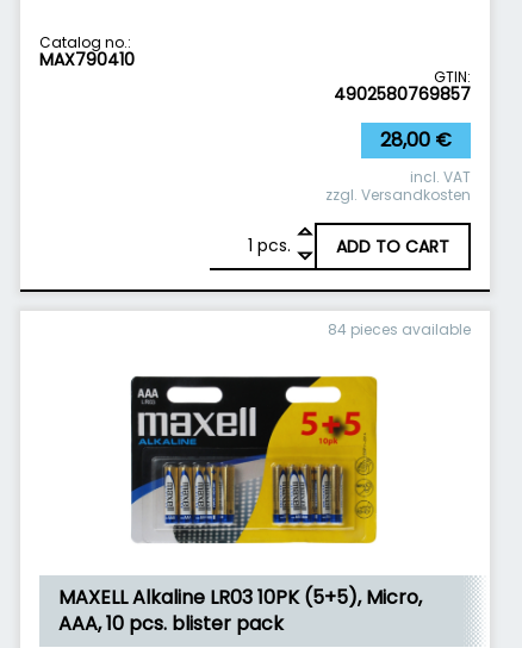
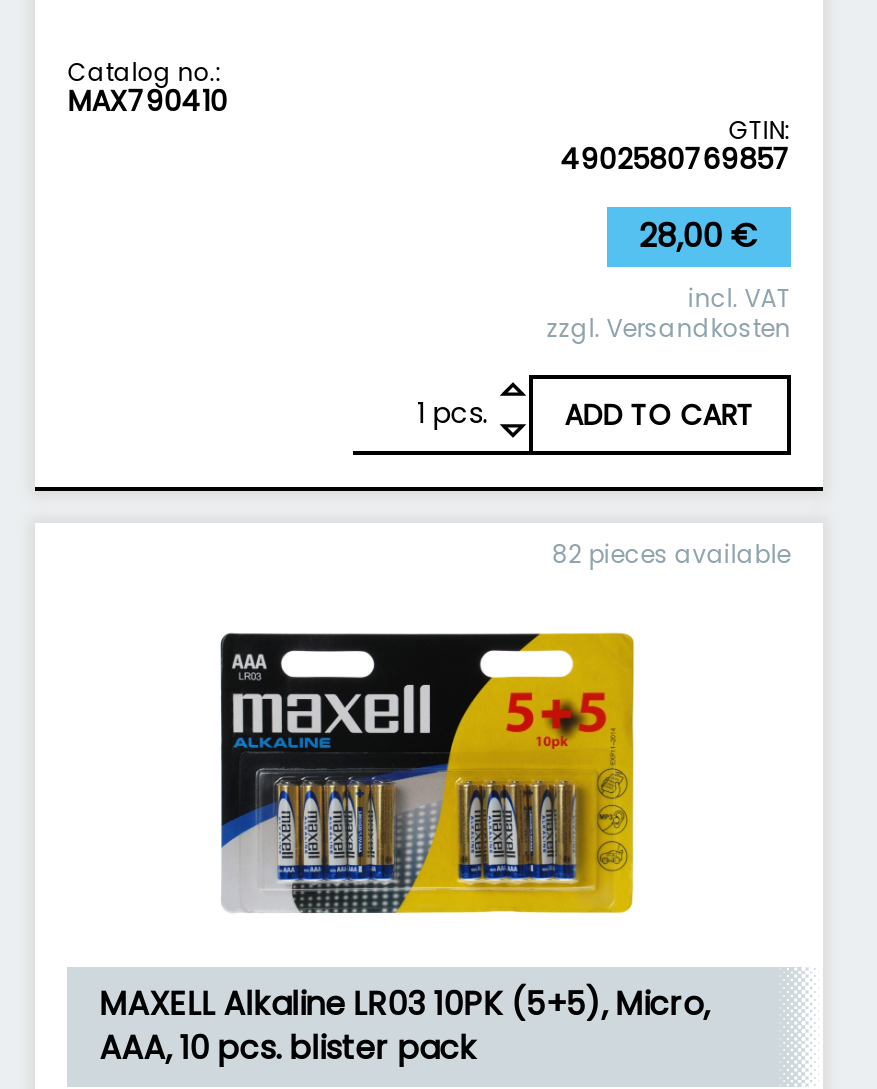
[328,319,471,339] 84 pieces available -> [553,536,791,570] 82 pieces available

